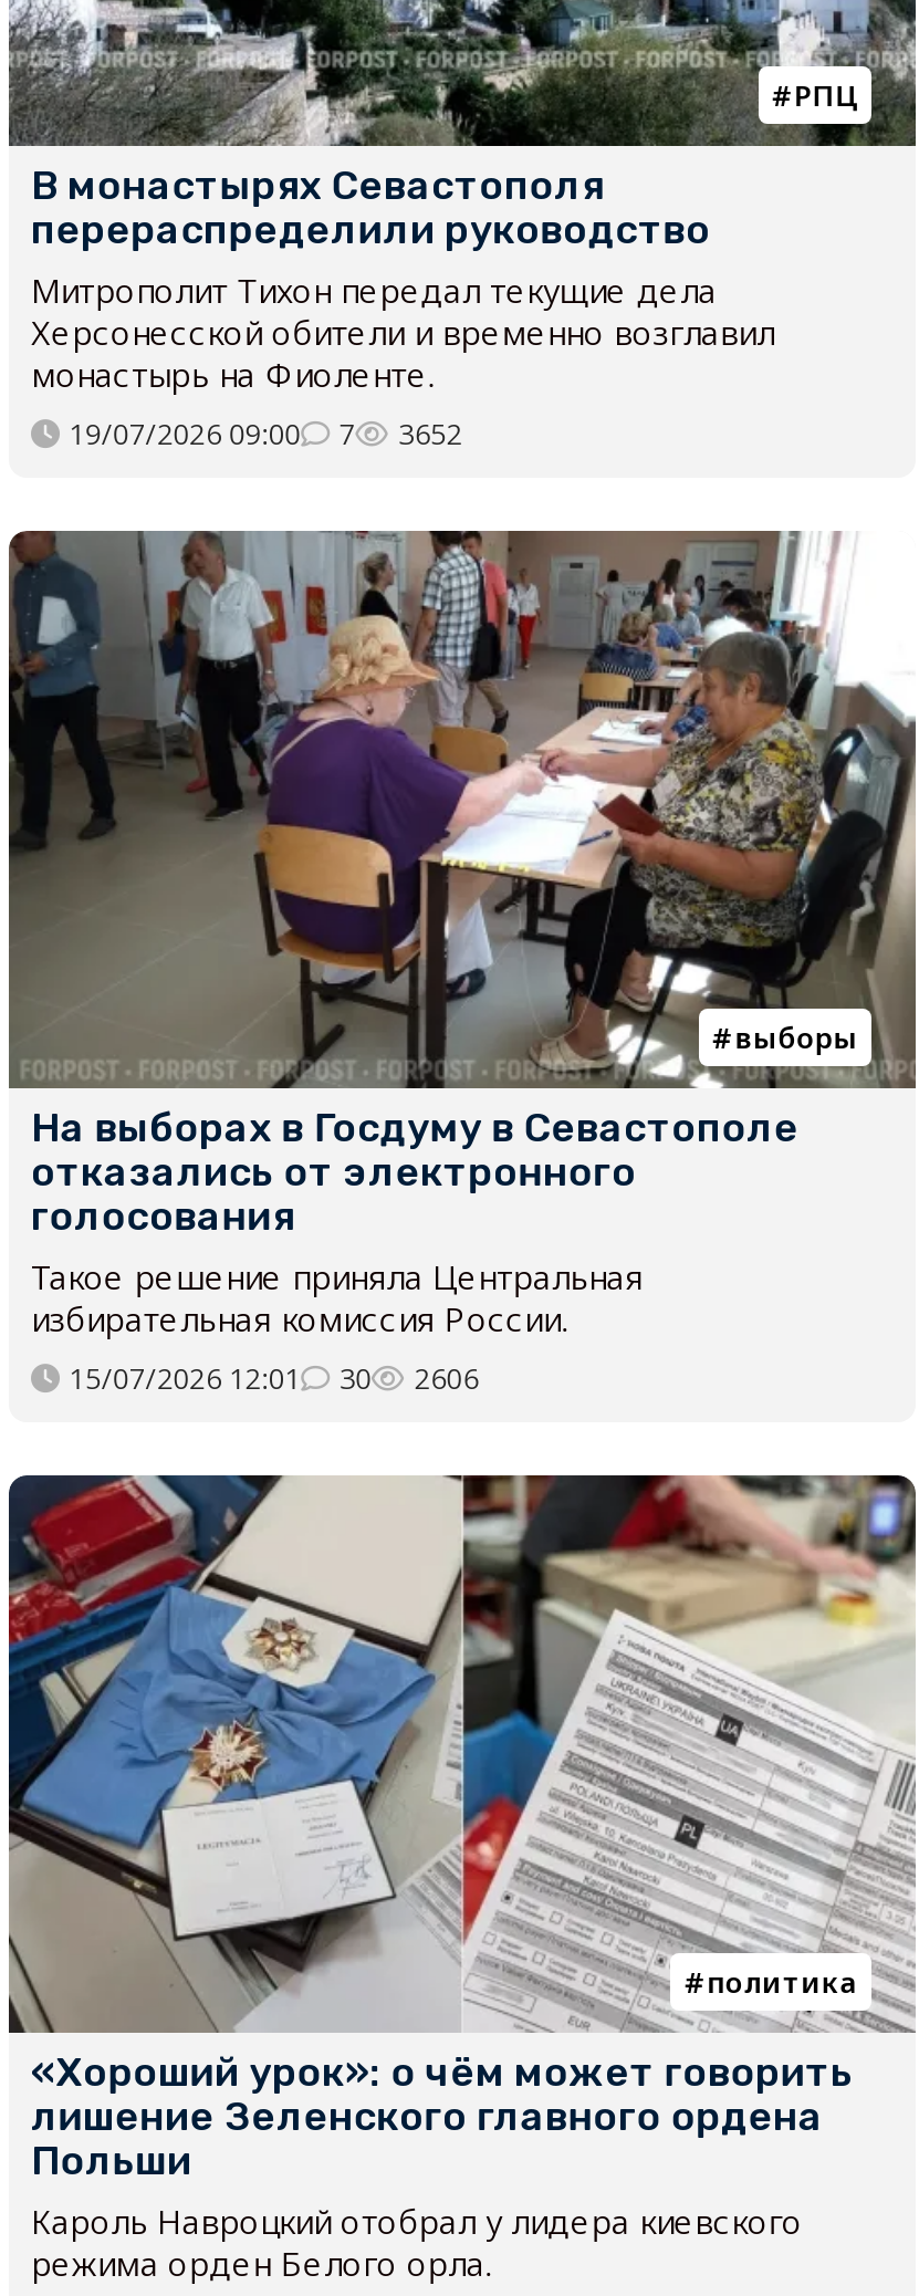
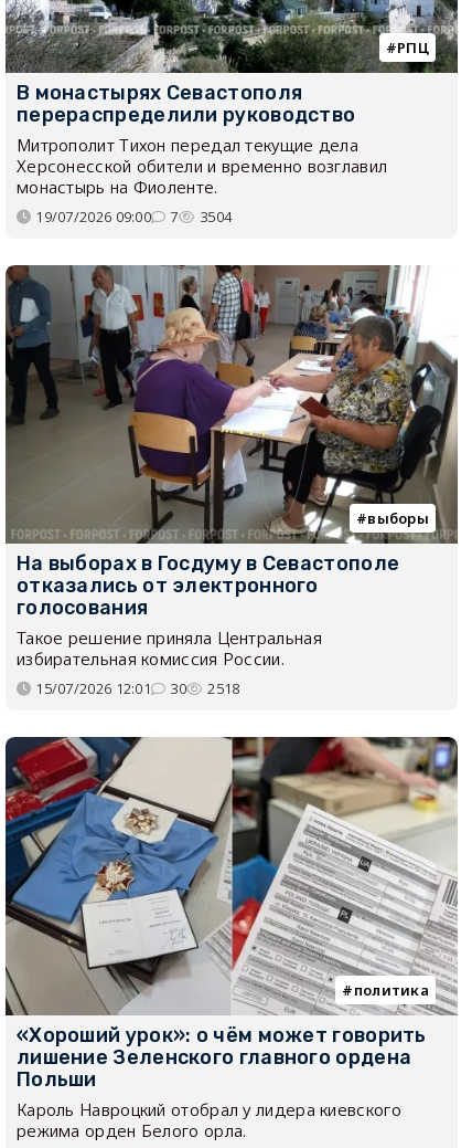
[69,413,463,453] 19/07/2026 09:00 7 3652 -> [36,206,232,226] 19/07/2026 09:00 7 3504
[69,1358,479,1398] 15/07/2026 12:01 30 2606 -> [36,678,240,698] 15/07/2026 12:01 30 2518

